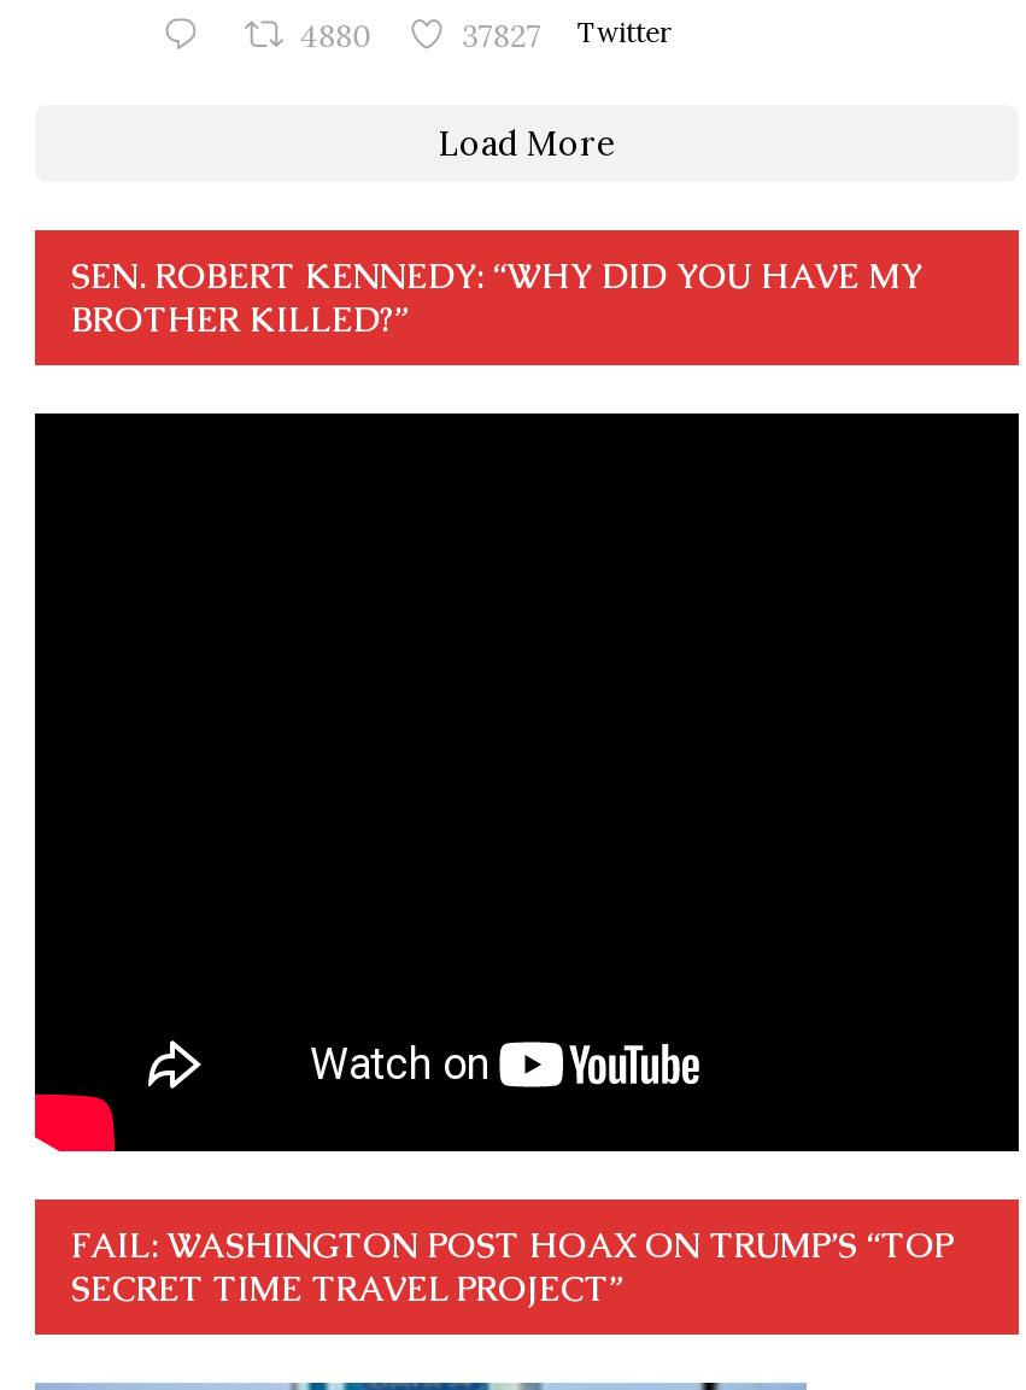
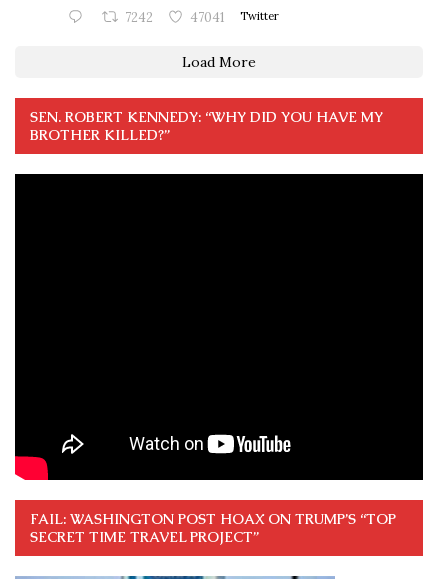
[300,15,542,54] 4880 | 37827 -> [125,9,225,25] 7242 | 47041

